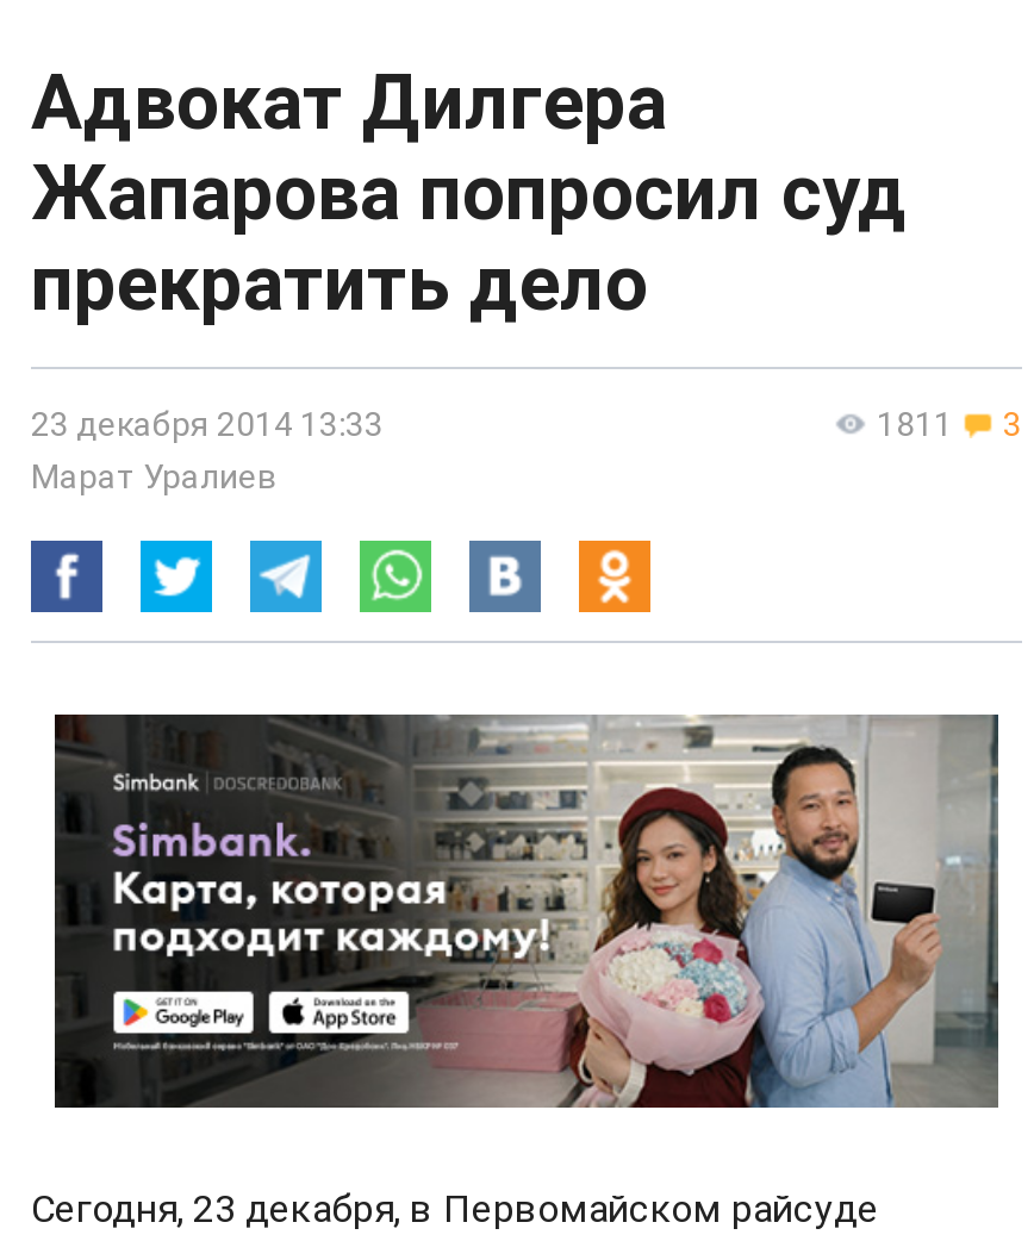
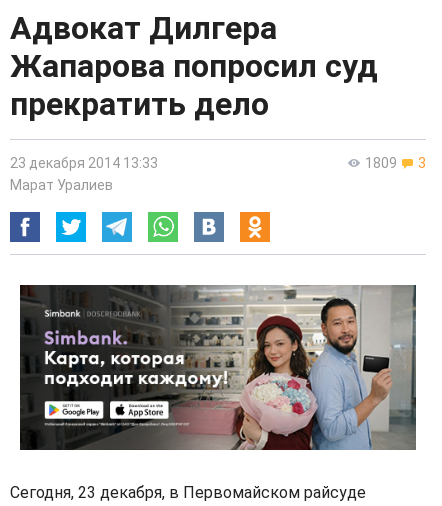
[870,405,1022,443] 1811 3 -> [362,155,426,171] 1809 3

